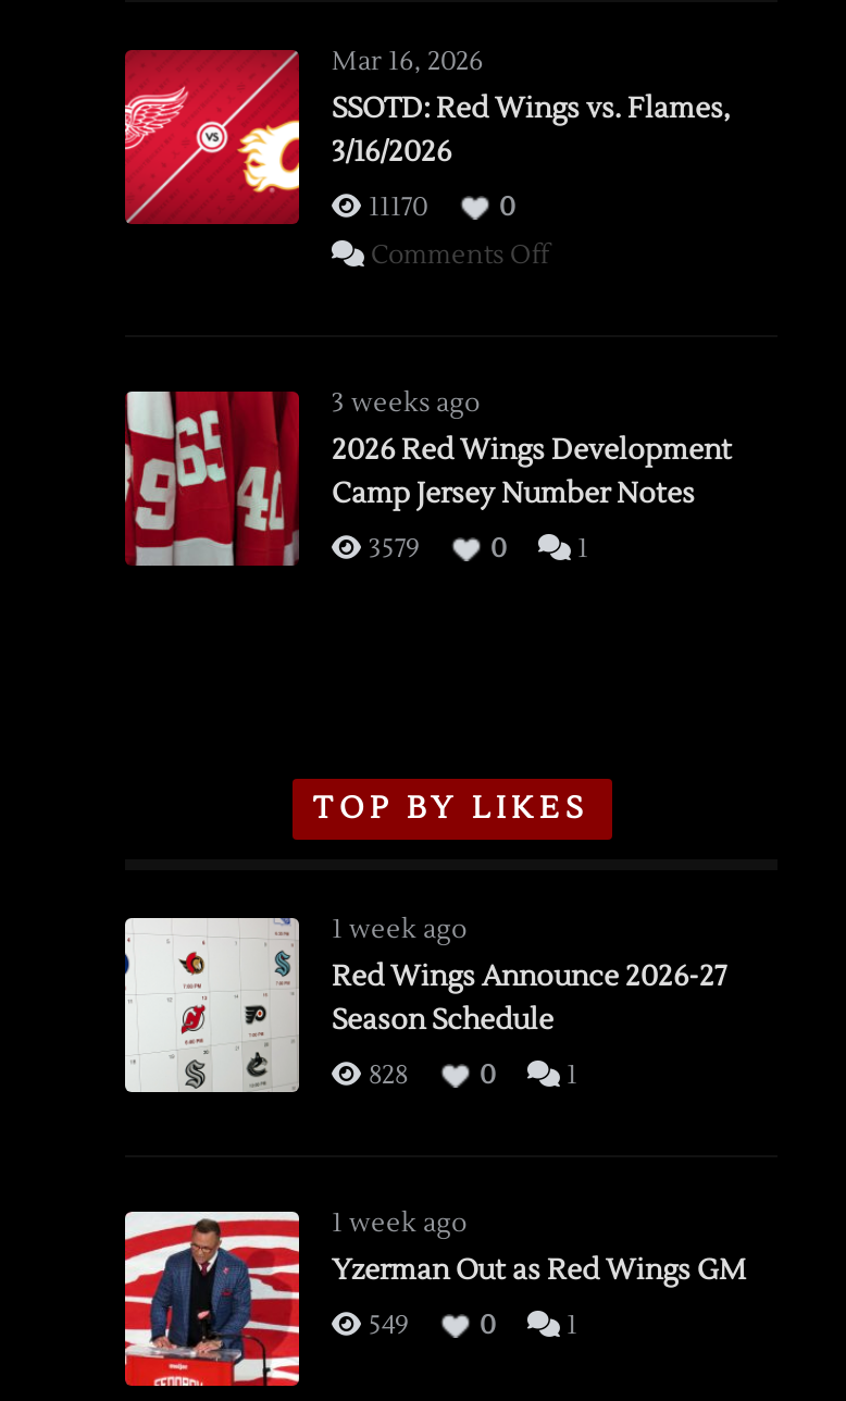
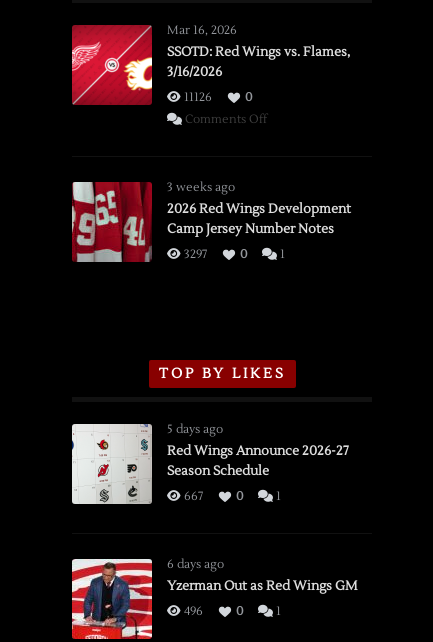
[362,192,427,225] 11170 -> [181,90,212,105] 11126
[362,533,419,566] 3579 -> [181,247,207,262] 3297
[332,914,466,947] 1 week ago -> [167,422,223,437] 5 days ago
[362,1060,408,1093] 828 -> [181,489,203,504] 667
[332,1208,466,1240] 1 week ago -> [167,557,224,572] 6 days ago
[362,1310,408,1343] 549 -> [181,604,203,619] 496

